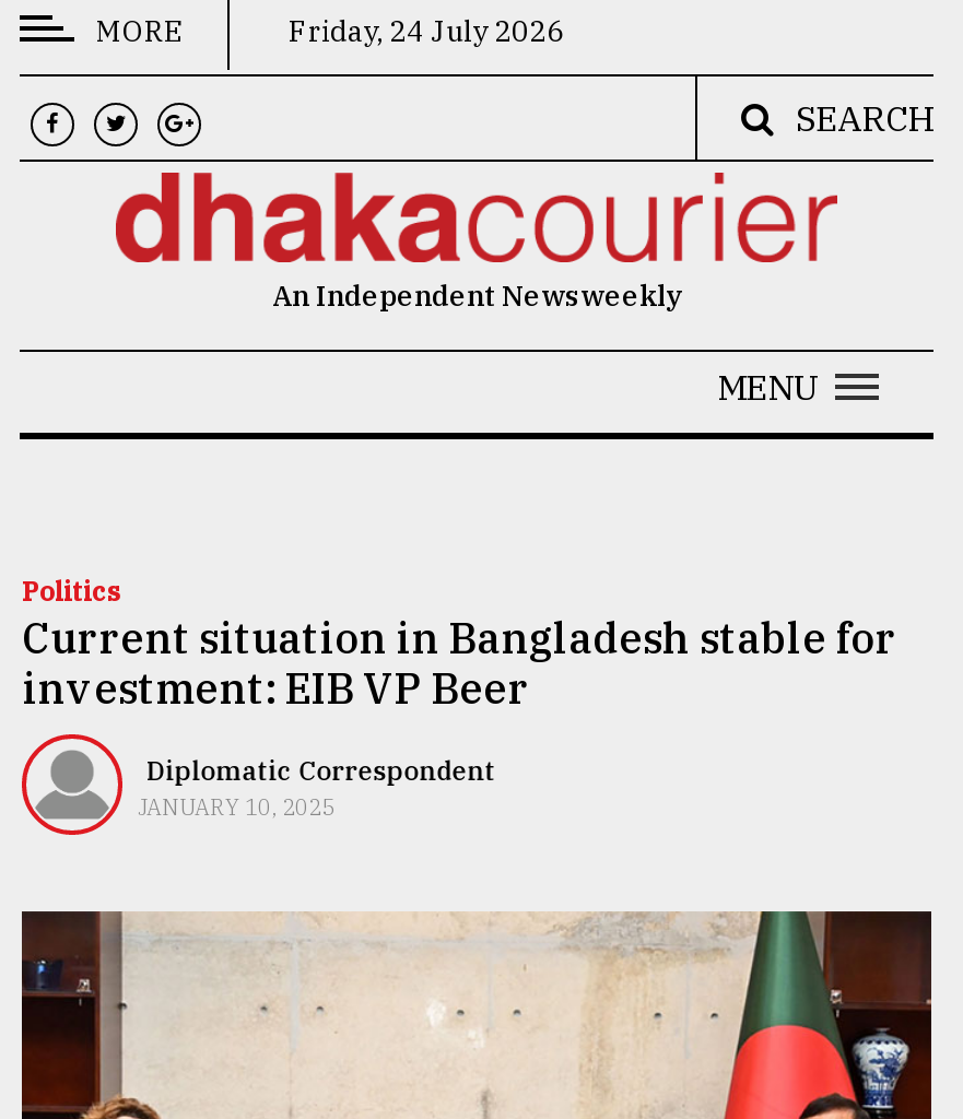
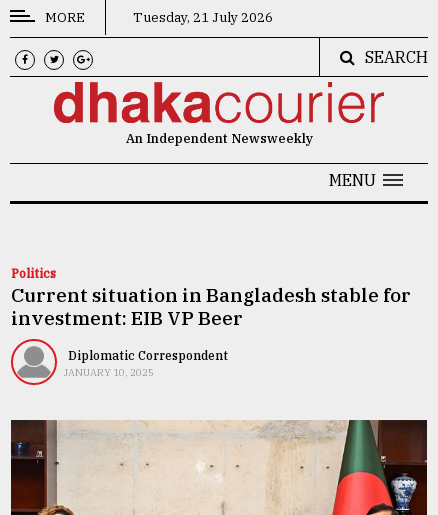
[282,13,564,50] Friday, 24 July 2026 -> [130,9,273,26] Tuesday, 21 July 2026

